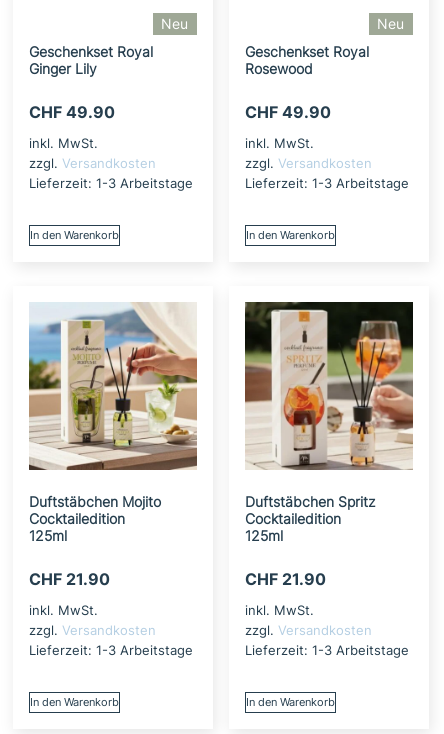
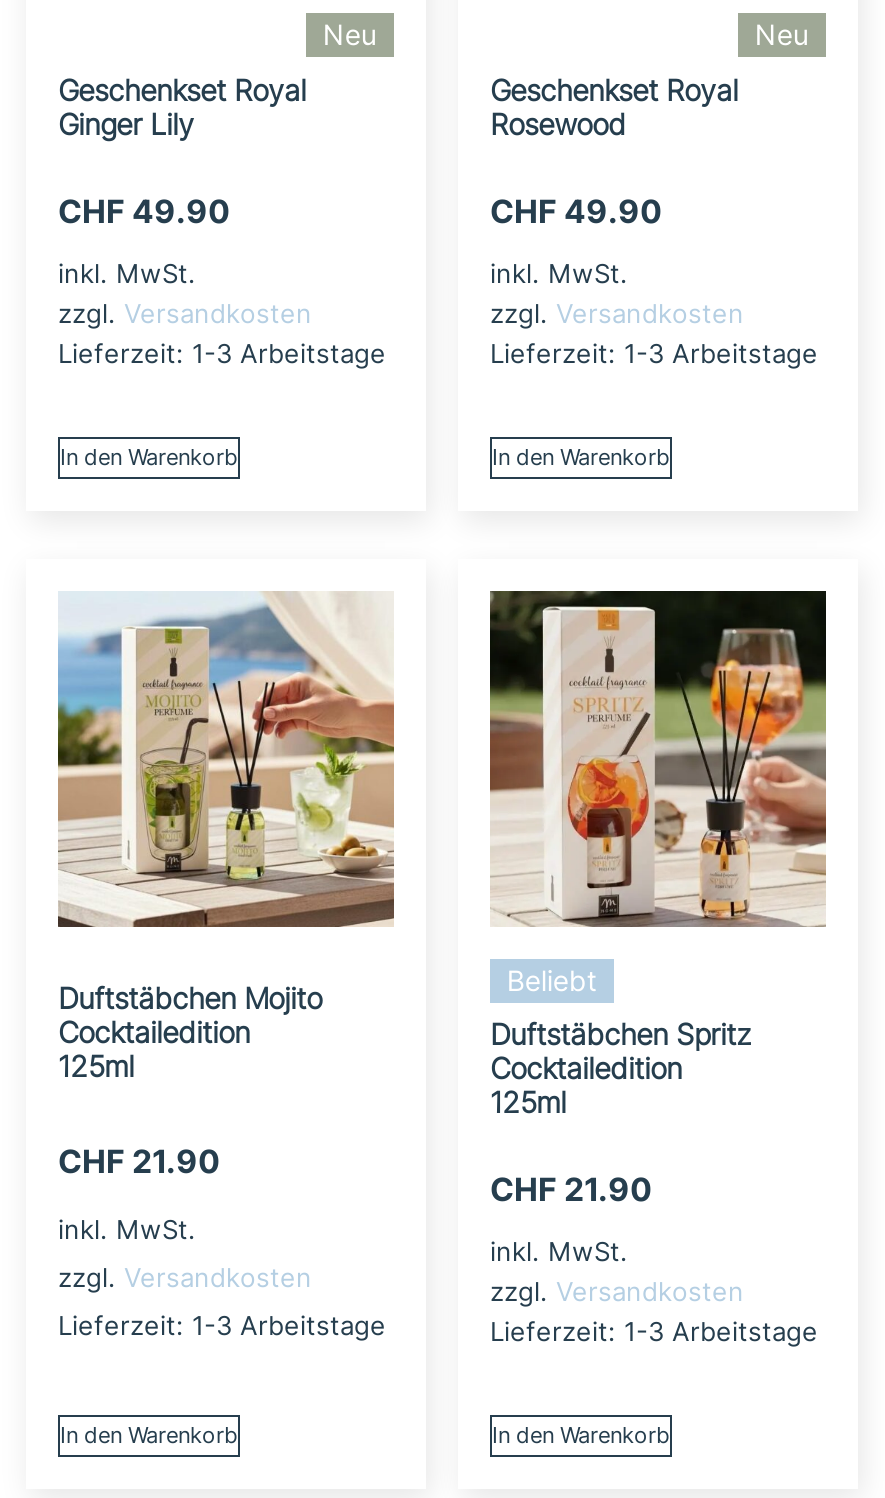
none -> [507,963,597,997] Beliebt

